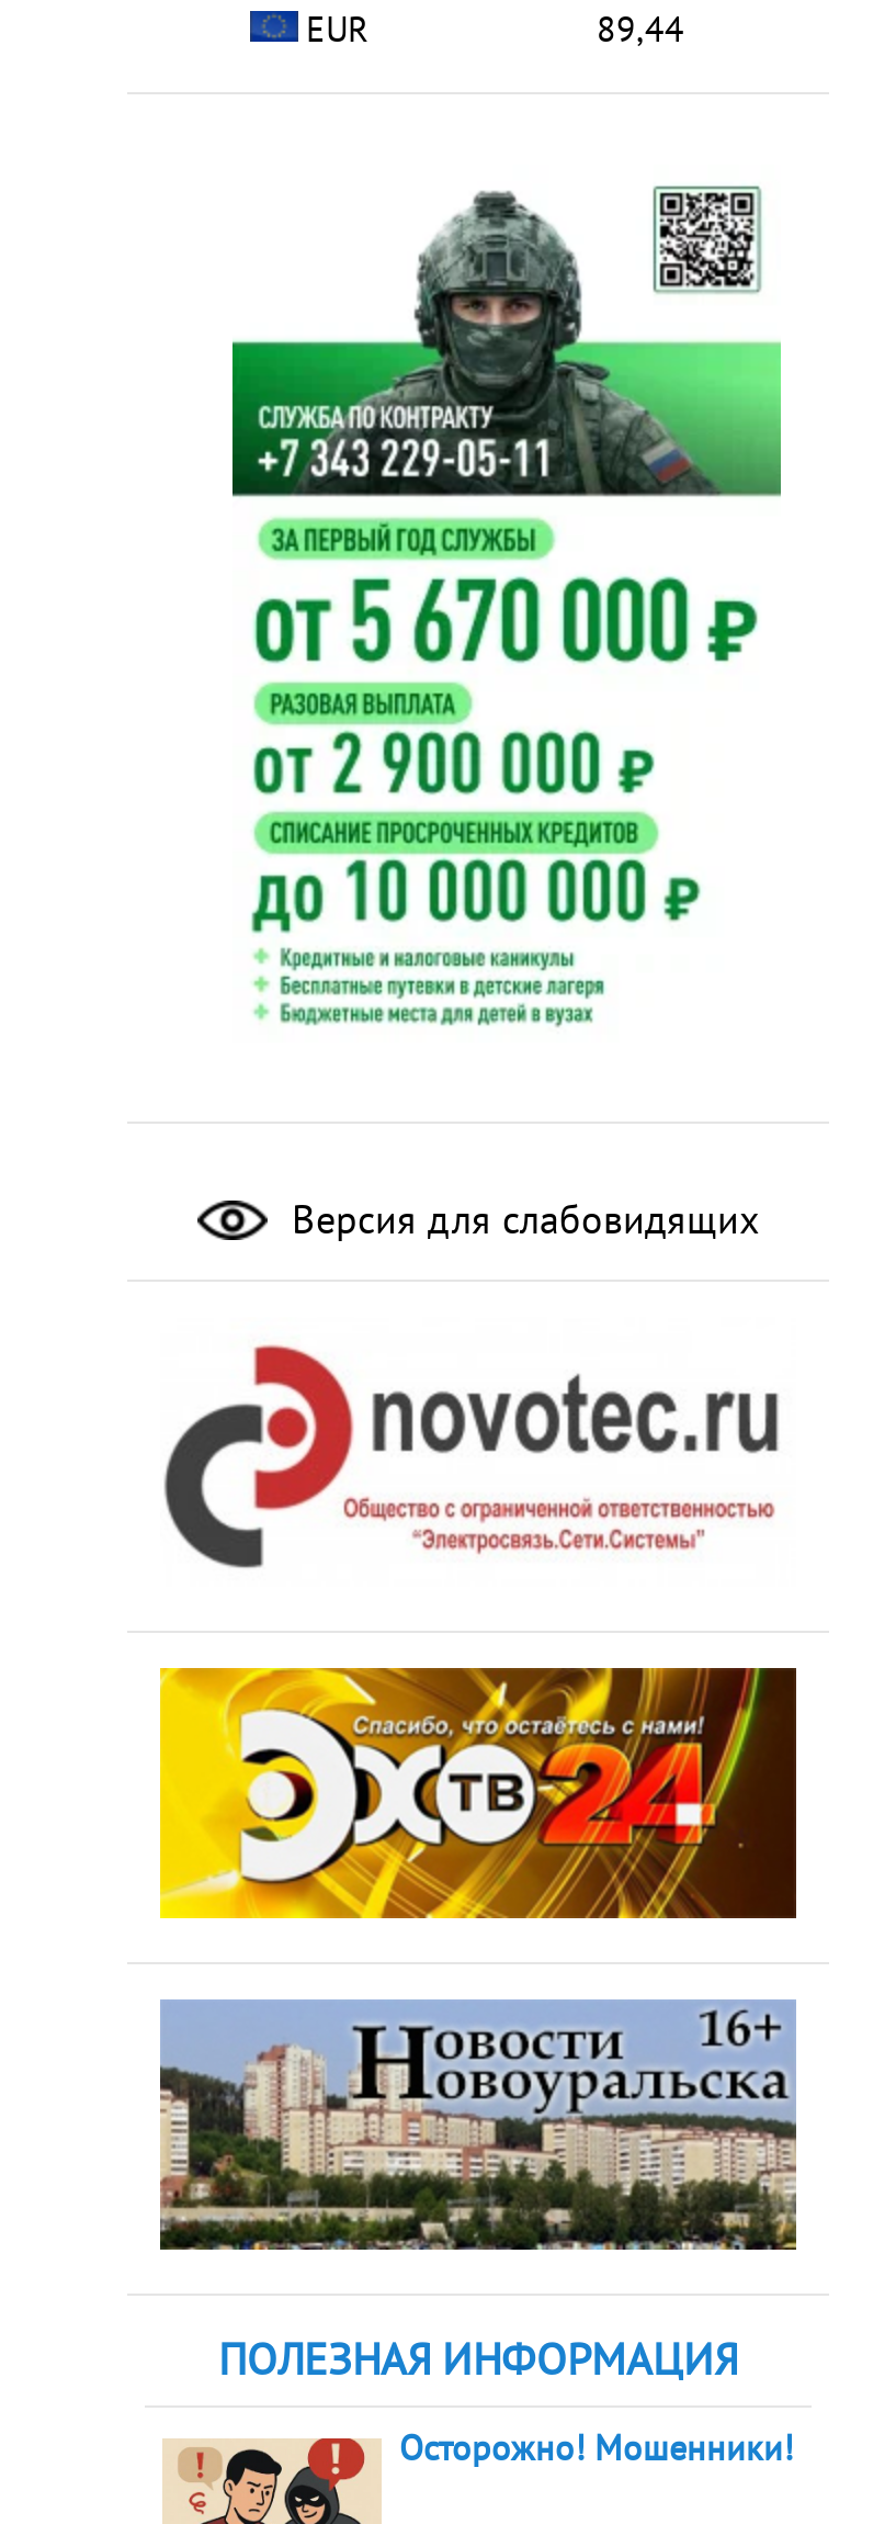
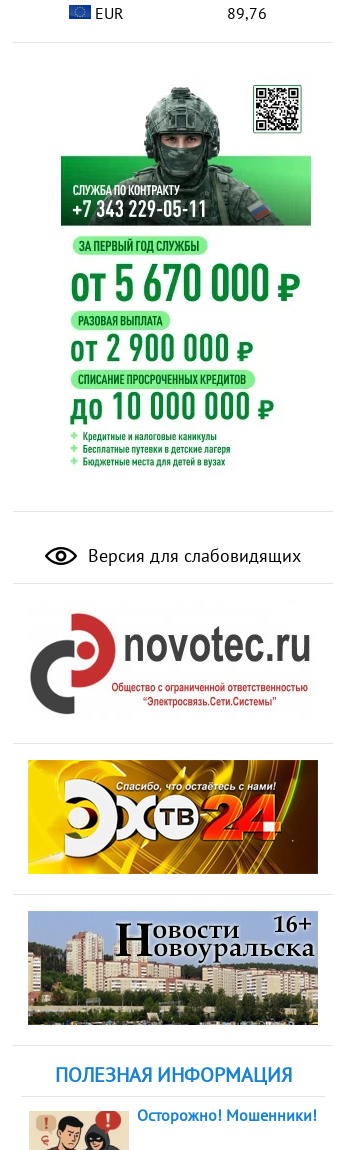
[597,7,684,50] 89,44 -> [227,3,267,23] 89,76

